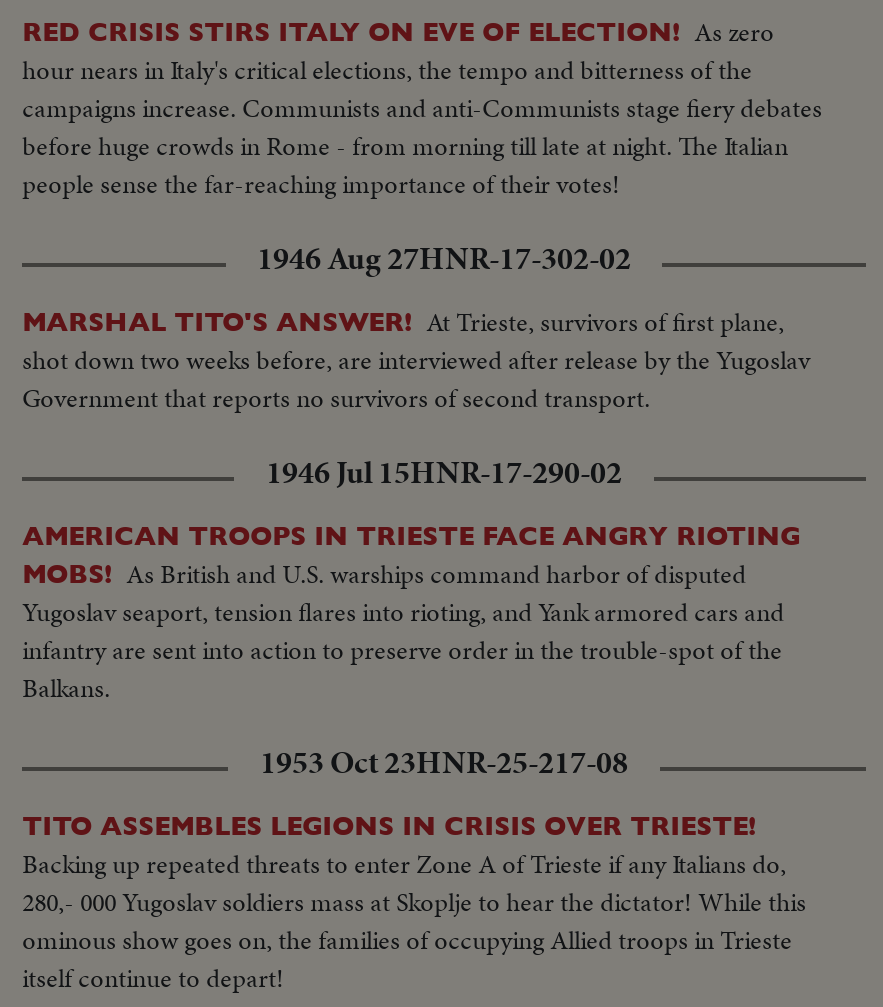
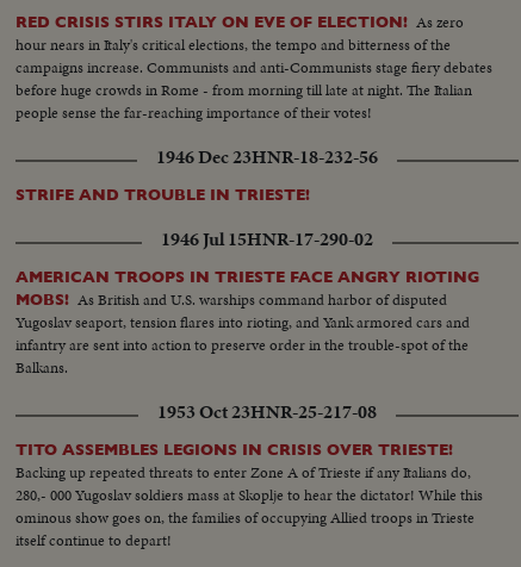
[257,236,631,280] 1946 Aug 27HNR-17-302-02 -> [156,144,378,170] 1946 Dec 23HNR-18-232-56
[22,302,810,416] MARSHAL TITO'S ANSWER! At Trieste, survivors of first plane, | shot down two weeks before, are interviewed after release by the Yugoslav | Government that reports no survivors of second transport. -> [16,185,310,203] STRIFE AND TROUBLE IN TRIESTE!

